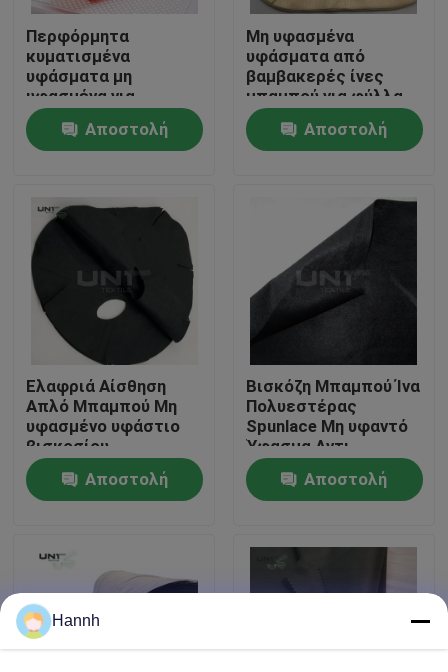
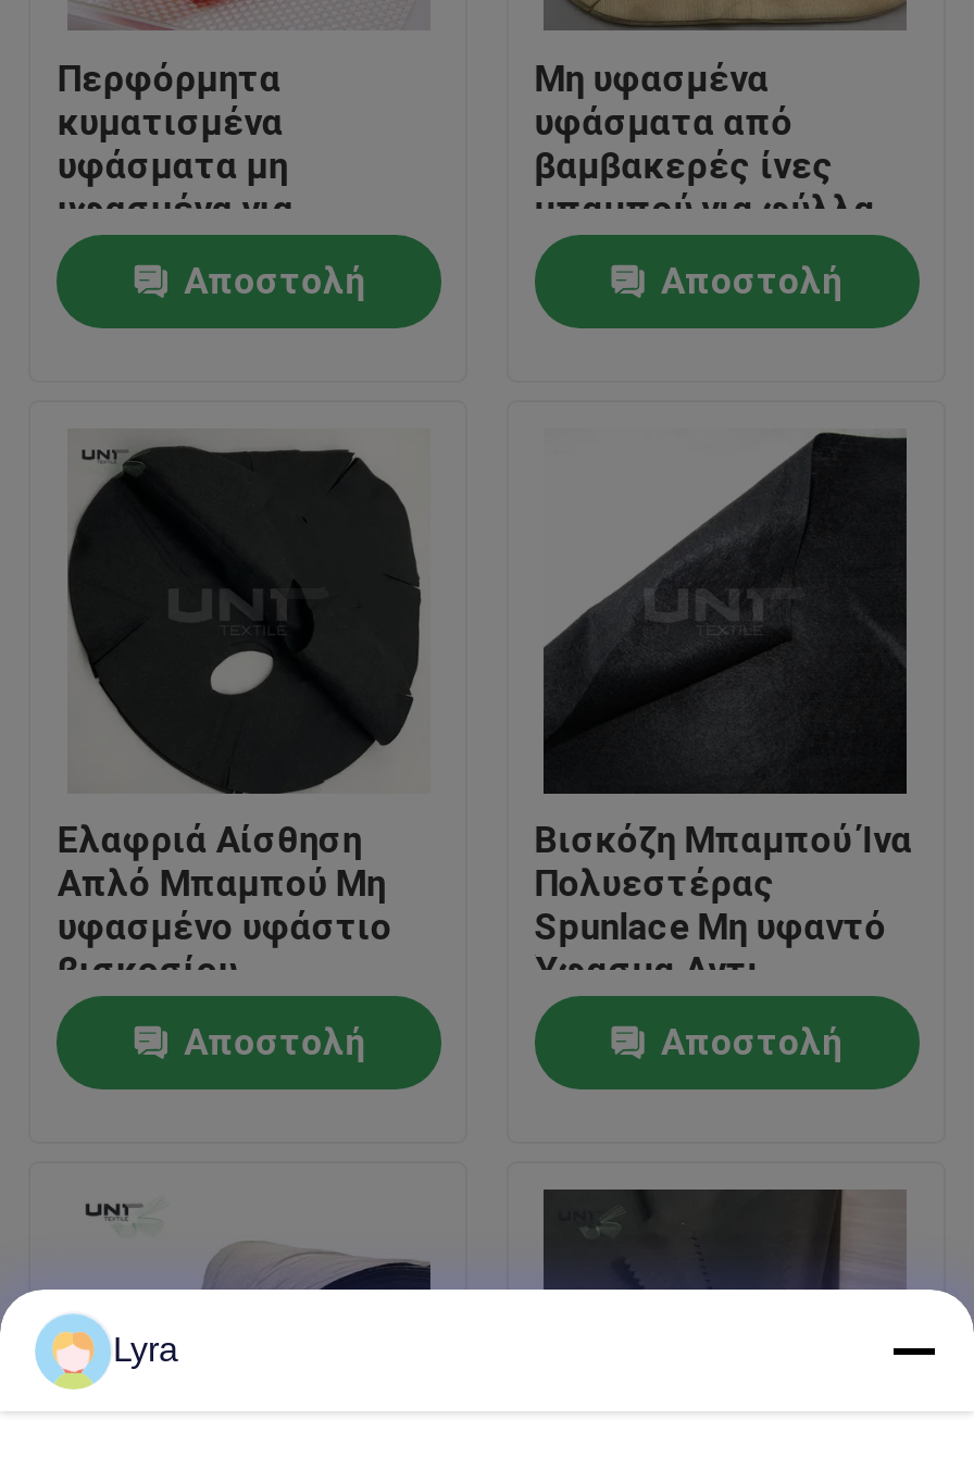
[52,612,100,629] Hannh -> [113,1331,178,1368] Lyra

